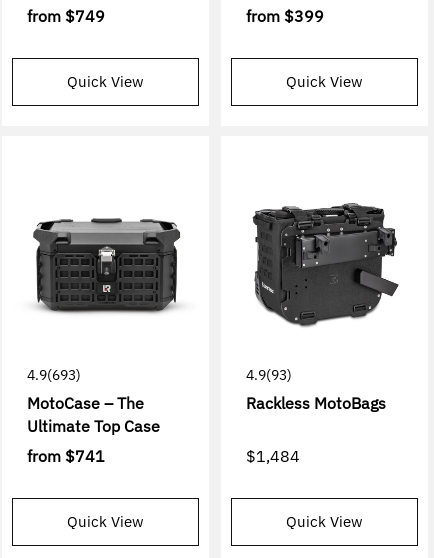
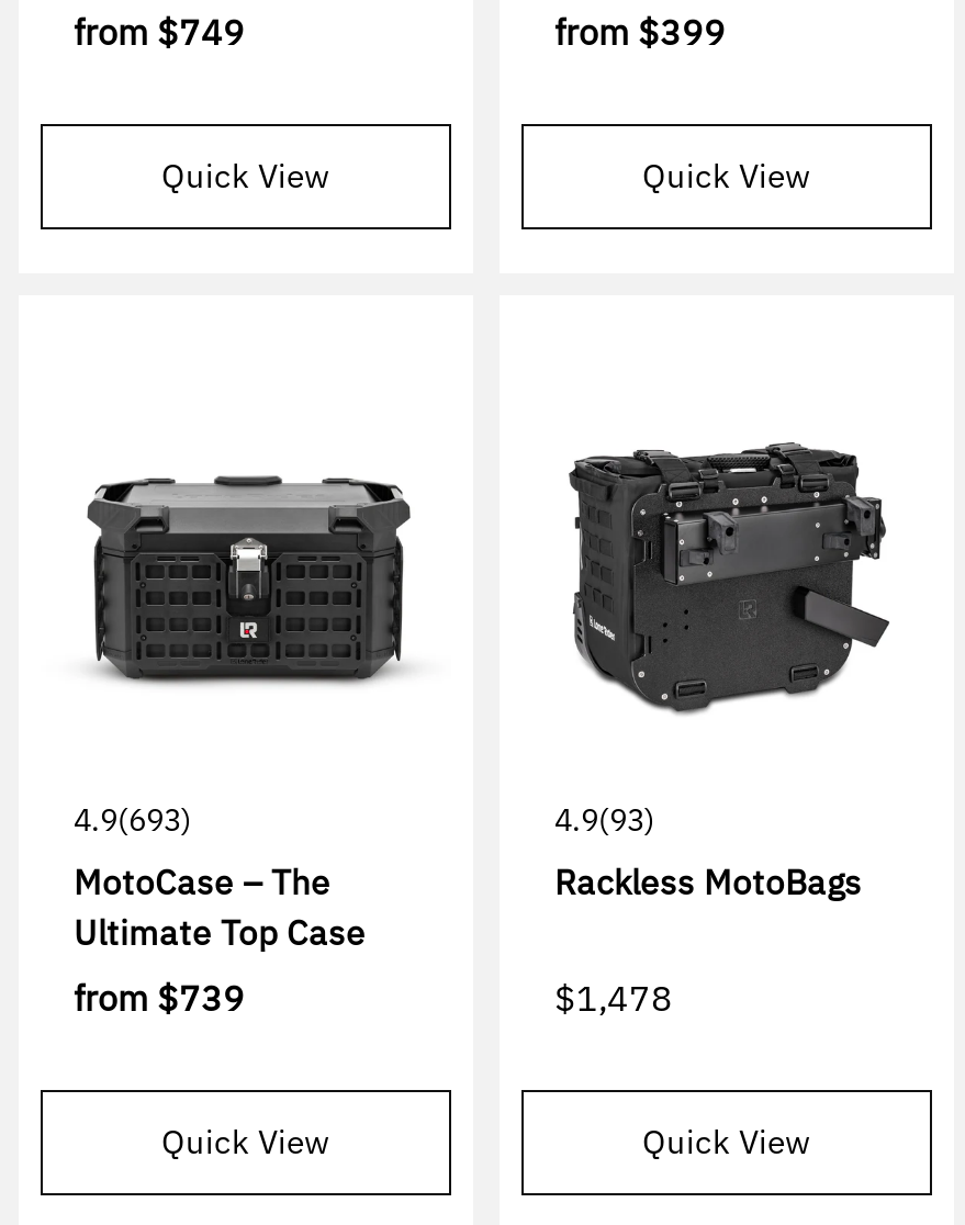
[27,446,105,466] from $741 -> [74,976,245,1020] from $739
[246,446,300,466] $1,484 -> [554,976,673,1020] $1,478

